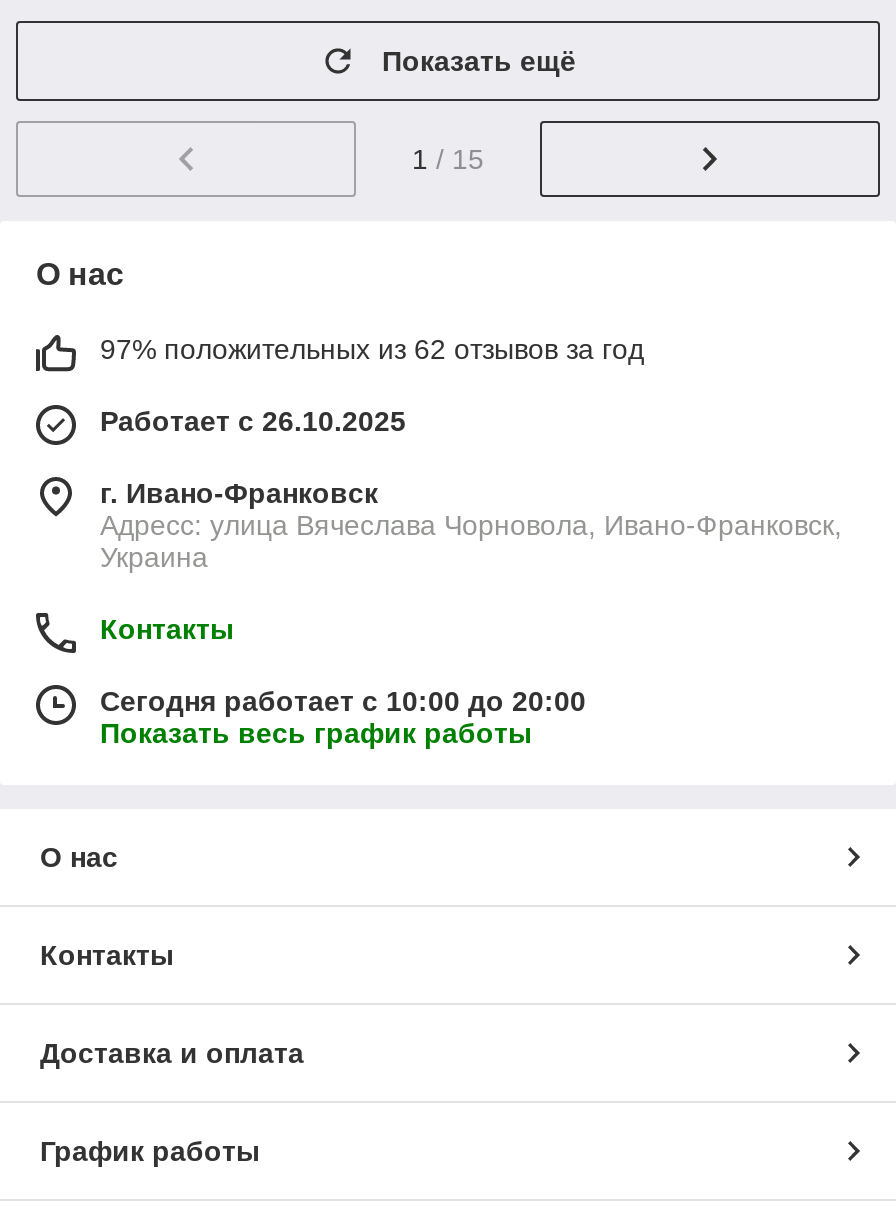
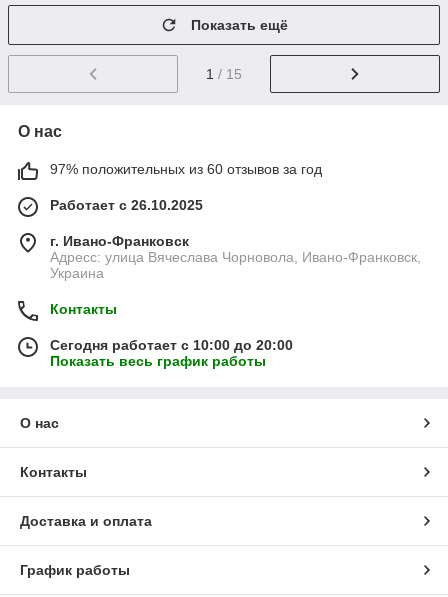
[100,333,644,365] 97% положительных из 62 отзывов за год -> [50,161,322,177] 97% положительных из 60 отзывов за год

